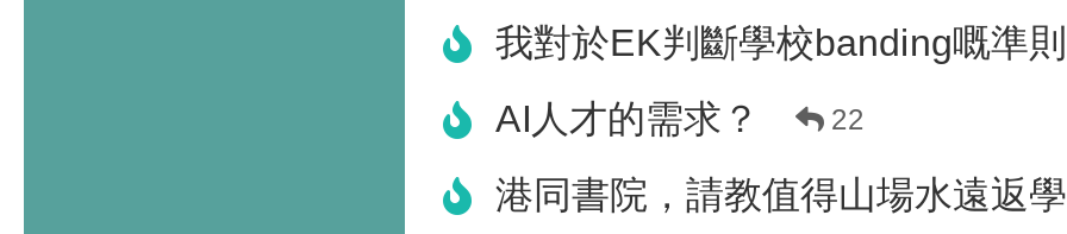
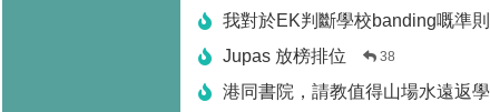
[495,99,865,139] AI人才的需求？ | 22 -> [223,47,395,65] Jupas 放榜排位 | 38

